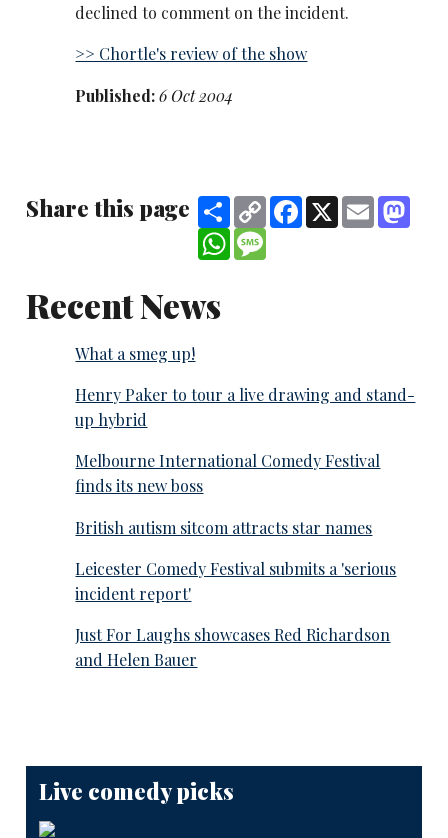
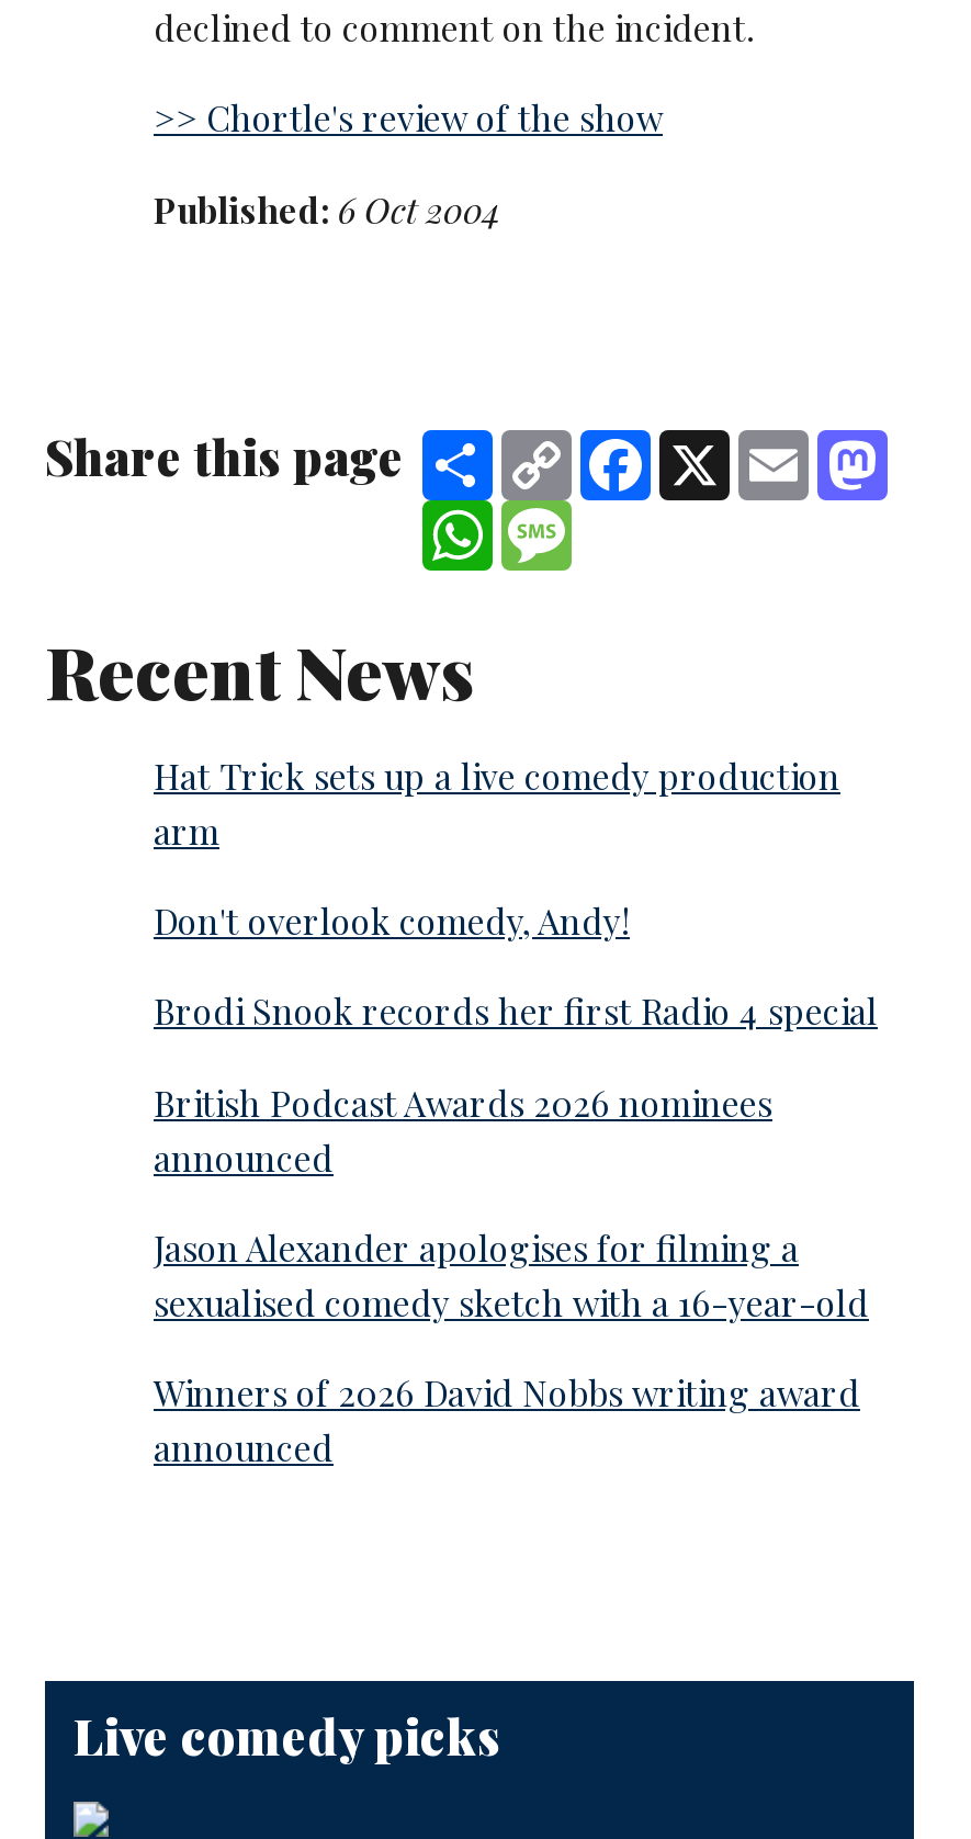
[75,343,195,364] What a smeg up! -> [154,753,840,854] Hat Trick sets up a live comedy production | arm
[75,384,415,430] Henry Paker to tour a live drawing and stand- | up hybrid -> [154,898,630,944] Don't overlook comedy, Andy!
[75,450,380,496] Melbourne International Comedy Festival | finds its new boss -> [154,988,878,1034] Brodi Snook records her first Radio 4 special
[75,517,372,538] British autism sitcom attracts star names -> [154,1079,772,1180] British Podcast Awards 2026 nominees | announced
[75,558,396,604] Leicester Comedy Festival submits a 'serious | incident report' -> [154,1224,869,1325] Jason Alexander apologises for filming a | sexualised comedy sketch with a 16-year-old
[75,624,390,670] Just For Laughs showcases Red Richardson | and Helen Bauer -> [154,1370,860,1471] Winners of 2026 David Nobbs writing award | announced

